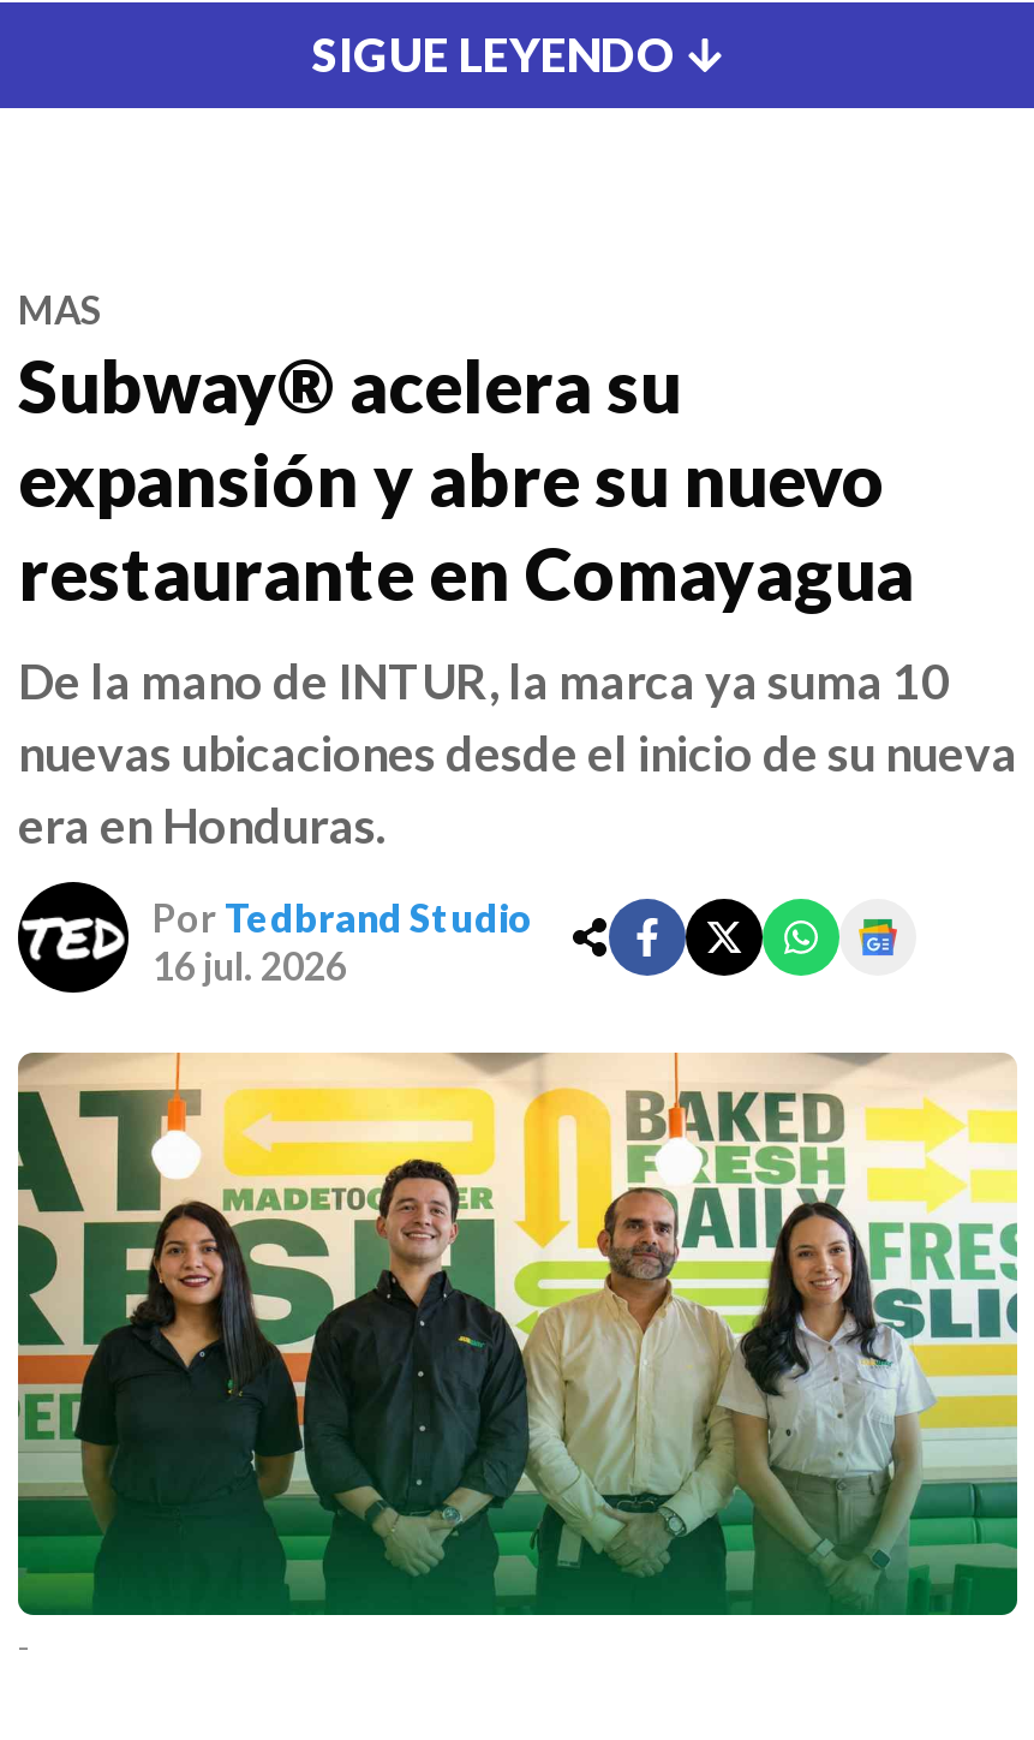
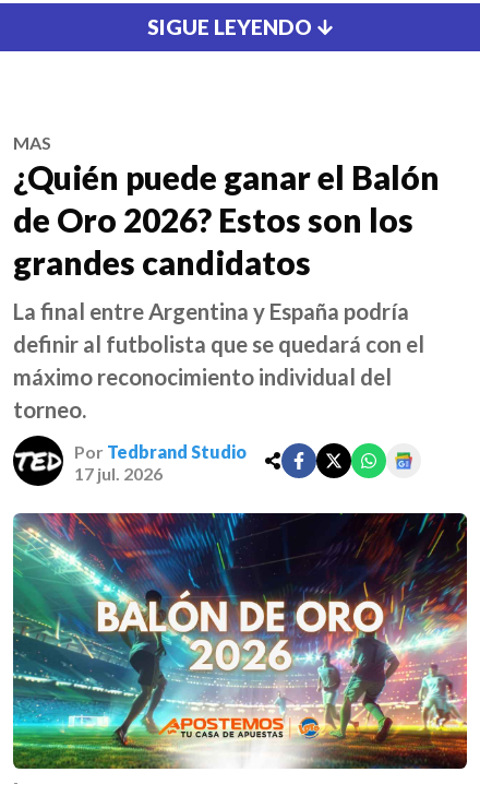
[18,341,1017,853] Subway® acelera su | expansión y abre su nuevo | restaurante en Comayagua | De la mano de INTUR, la marca ya suma 10 | nuevas ubicaciones desde el inicio de su nueva | era en Honduras. -> [13,157,440,422] ¿Quién puede ganar el Balón | de Oro 2026? Estos son los | grandes candidatos | La final entre Argentina y España podría | definir al futbolista que se quedará con el | máximo reconocimiento individual del | torneo.
[153,942,347,987] 16 jul. 2026 -> [74,463,163,483] 17 jul. 2026
[16,1050,1020,1617] [image] -> [12,512,468,770] [image]

